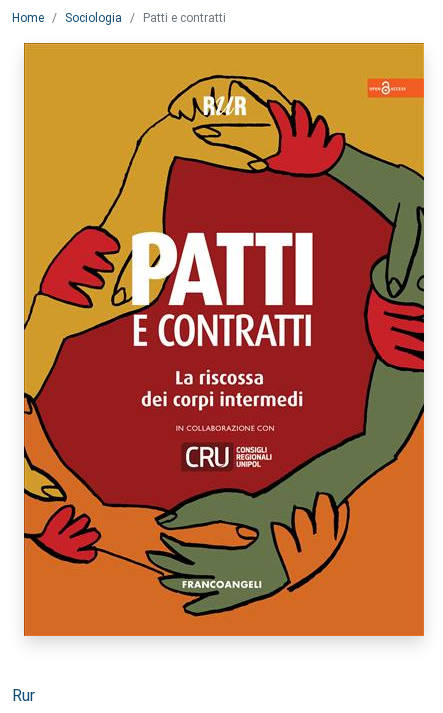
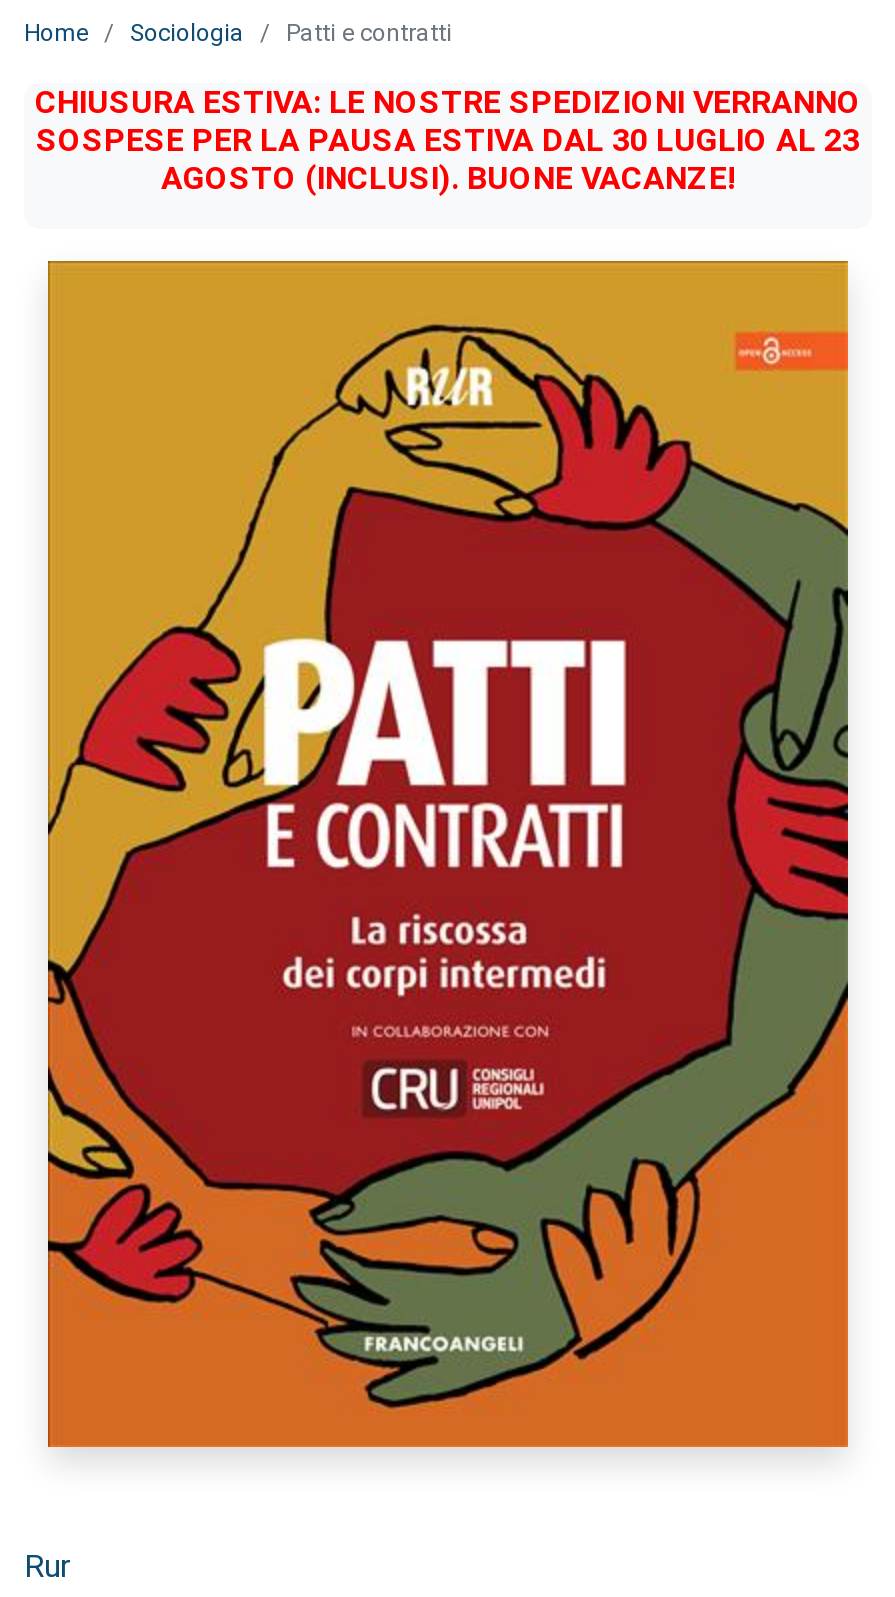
none -> [35,83,861,197] CHIUSURA ESTIVA: LE NOSTRE SPEDIZIONI VERRANNO | SOSPESE PER LA PAUSA ESTIVA DAL 30 LUGLIO AL 23 | AGOSTO (INCLUSI). BUONE VACANZE!

